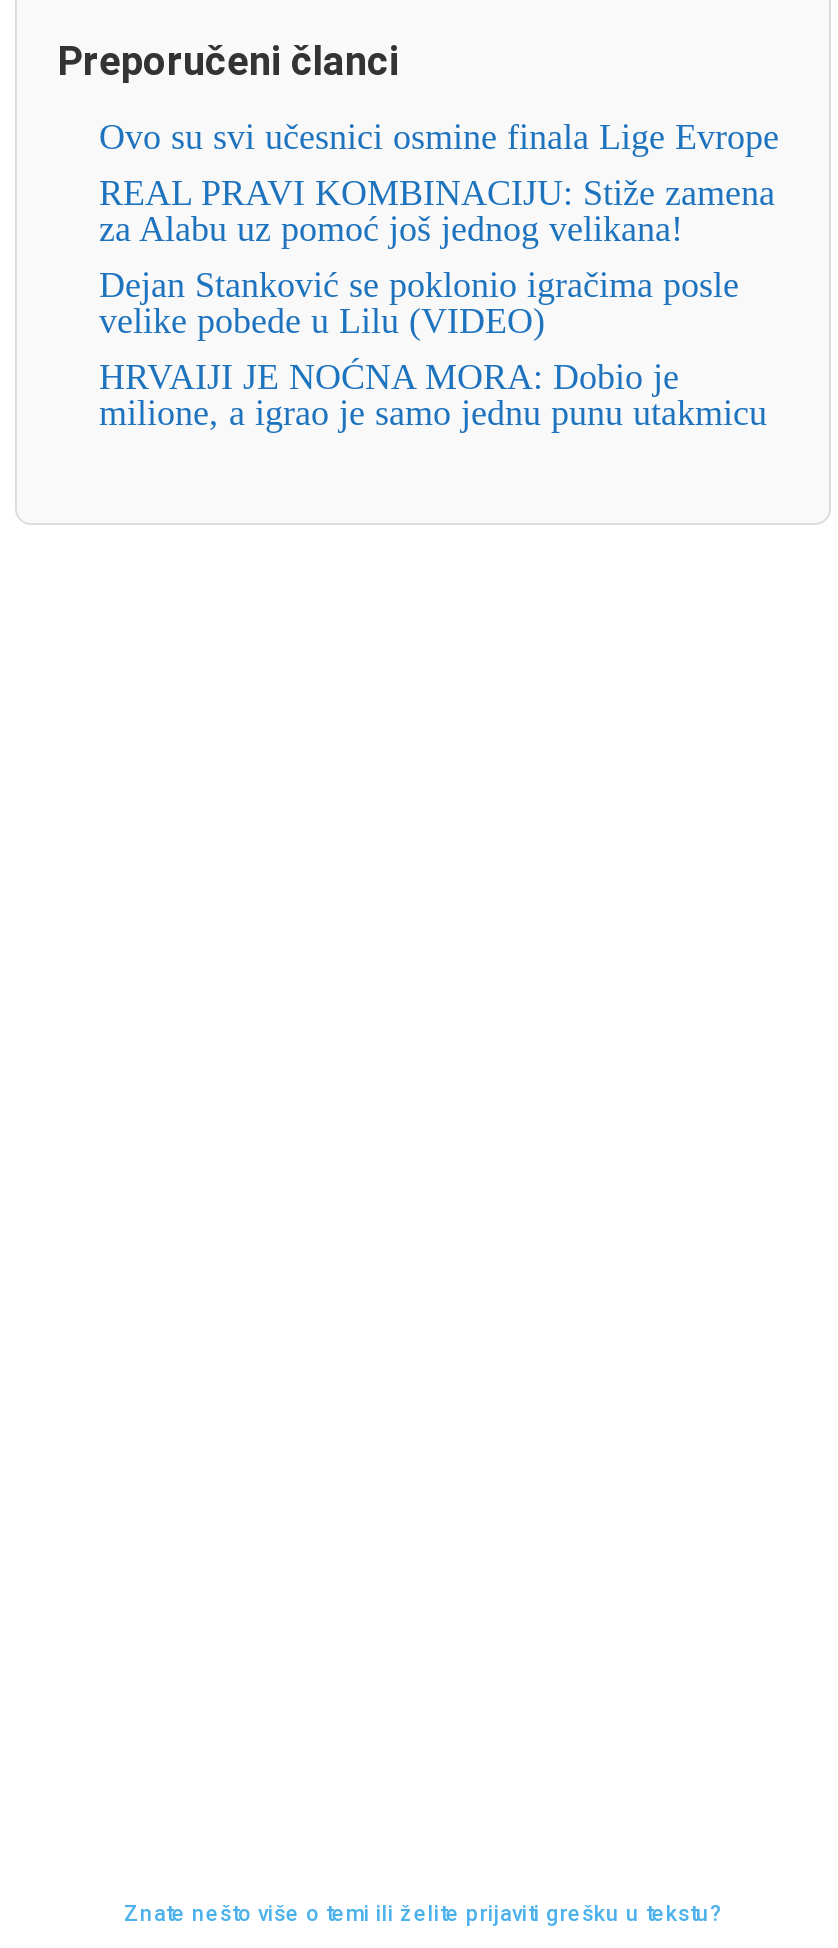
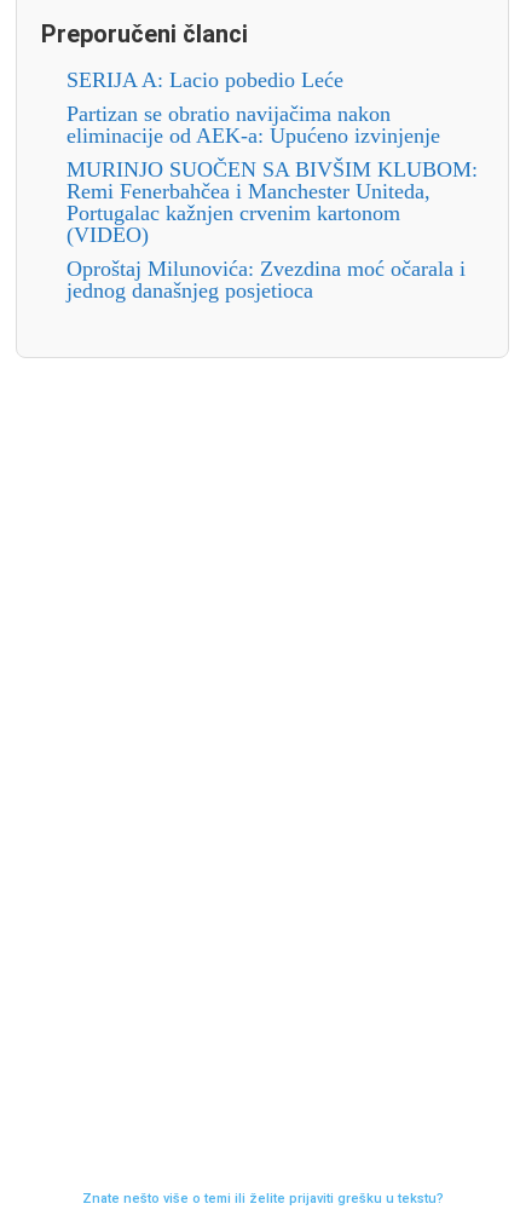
[99,116,779,432] Ovo su svi učesnici osmine finala Lige Evrope | REAL PRAVI KOMBINACIJU: Stiže zamena | za Alabu uz pomoć još jednog velikana! | Dejan Stanković se poklonio igračima posle | velike pobede u Lilu (VIDEO) | HRVAIJI JE NOĆNA MORA: Dobio je | milione, a igrao je samo jednu punu utakmicu -> [67,68,478,303] SERIJA A: Lacio pobedio Leće | Partizan se obratio navijačima nakon | eliminacije od AEK-a: Upućeno izvinjenje | MURINJO SUOČEN SA BIVŠIM KLUBOM: | Remi Fenerbahčea i Manchester Uniteda, | Portugalac kažnjen crvenim kartonom | (VIDEO) | Oproštaj Milunovića: Zvezdina moć očarala i | jednog današnjeg posjetioca

